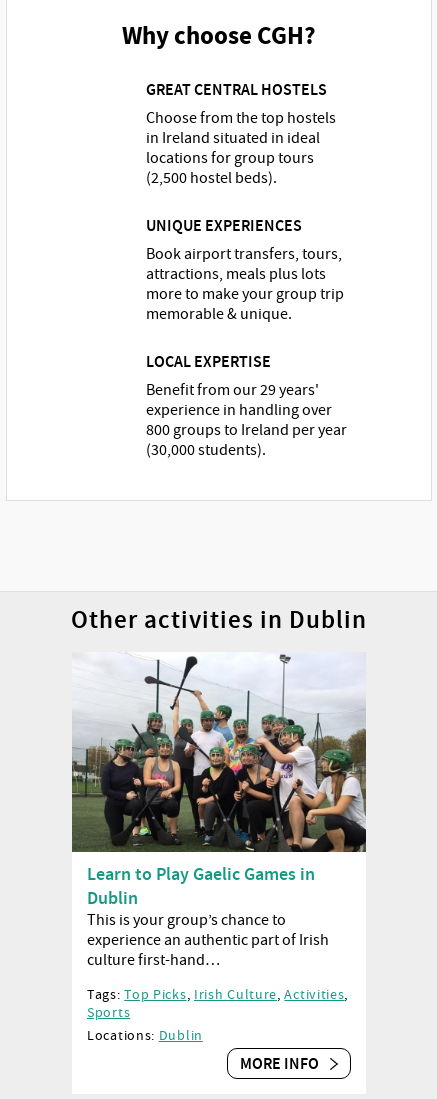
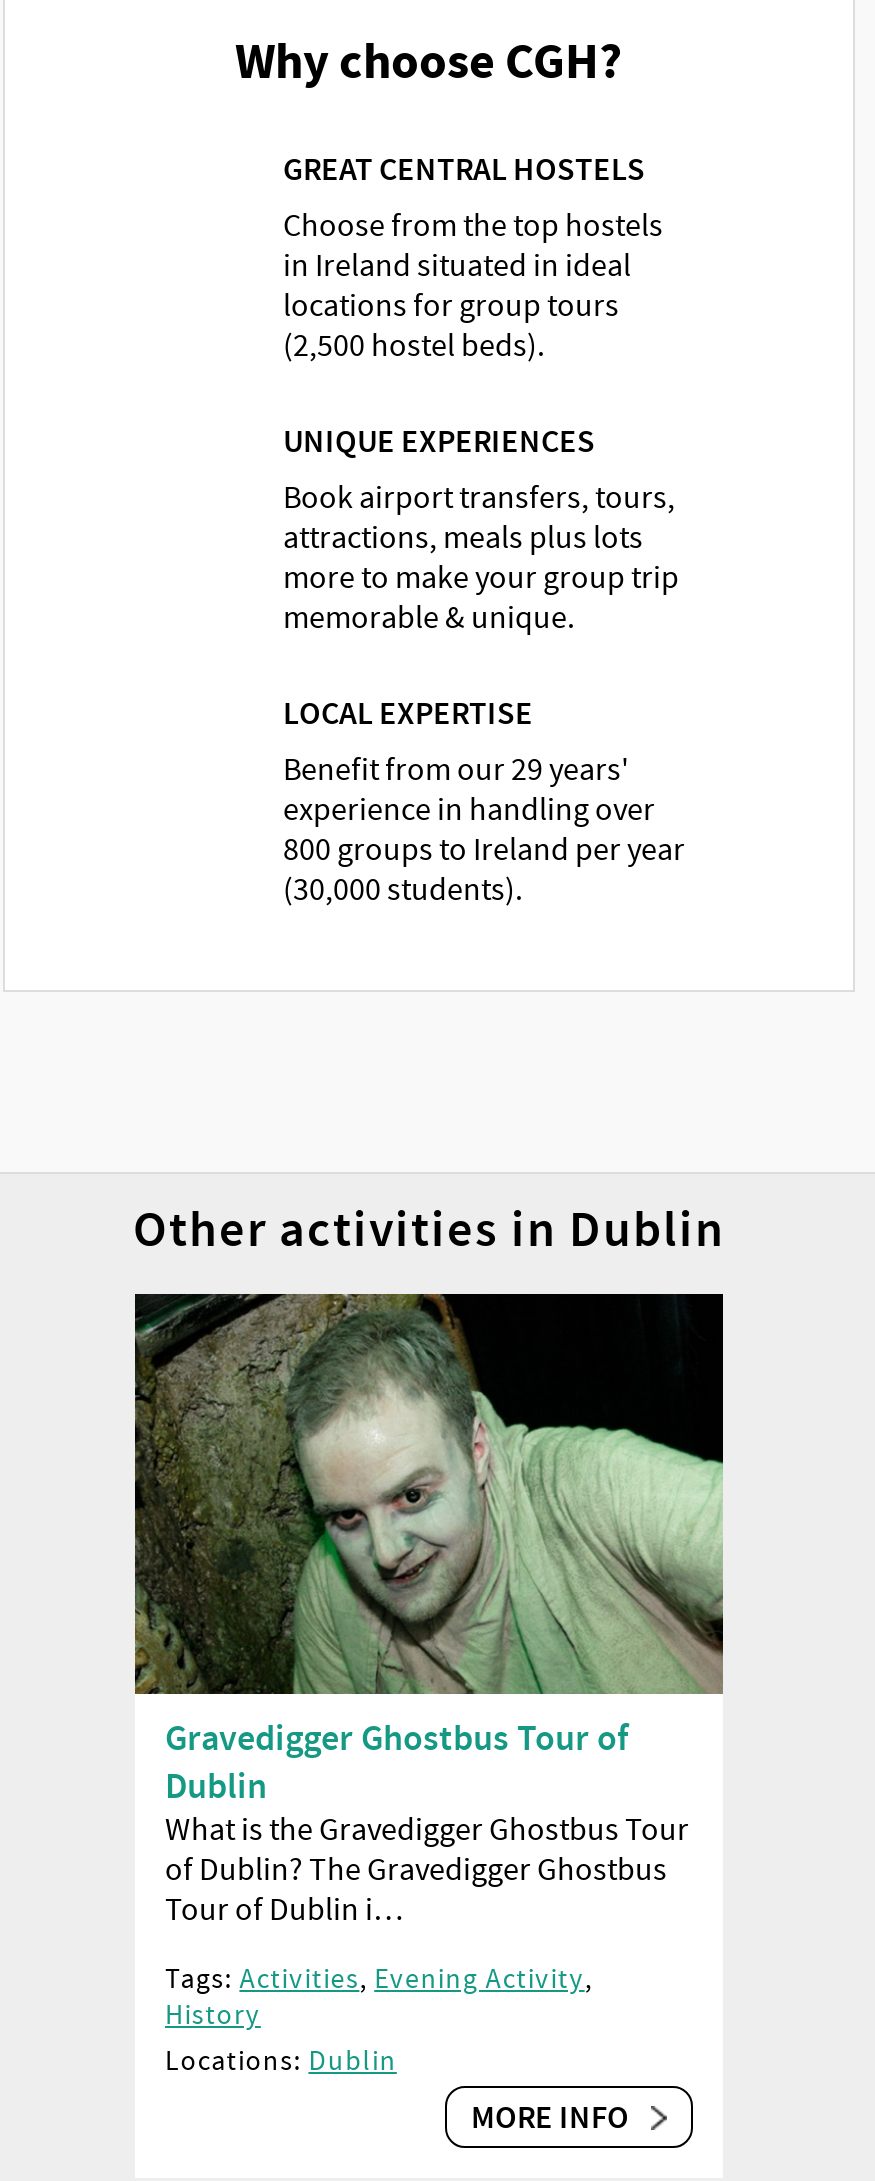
[72,652,367,886] [image] | Learn to Play Gaelic Games in -> [133,1292,725,1763] [image] | Gravedigger Ghostbus Tour of
[87,910,329,970] This is your group’s chance to | experience an authentic part of Irish | culture first-hand… -> [165,1811,689,1931] What is the Gravedigger Ghostbus Tour | of Dublin? The Gravedigger Ghostbus | Tour of Dublin i…
[87,985,348,1021] Tags: Top Picks, Irish Culture, Activities, | Sports -> [165,1961,592,2033] Tags: Activities, Evening Activity, | History

